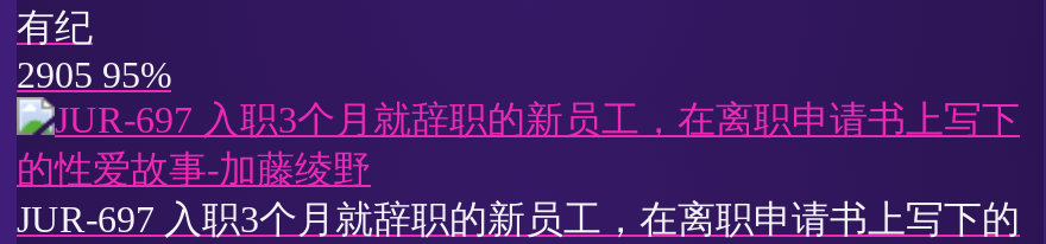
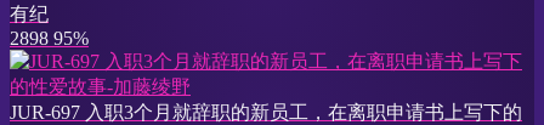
[17,54,171,94] 2905 95% -> [10,28,89,48] 2898 95%

